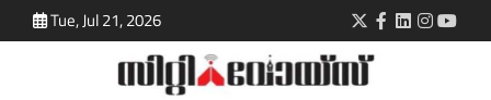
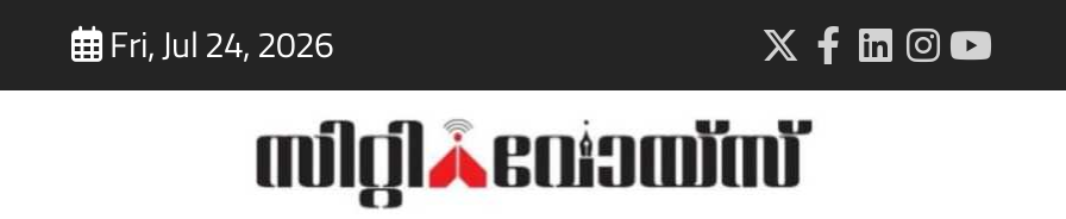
[50,8,161,33] Tue, Jul 21, 2026 -> [109,17,333,71] Fri, Jul 24, 2026

